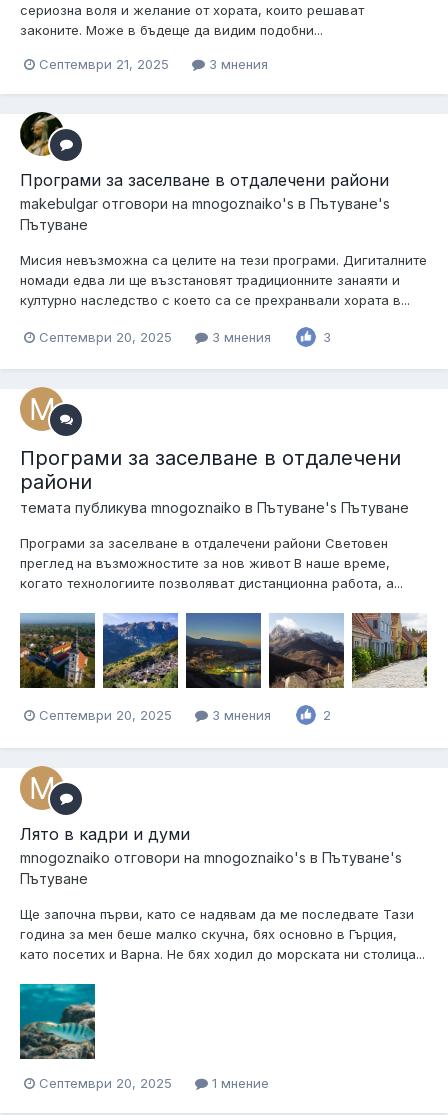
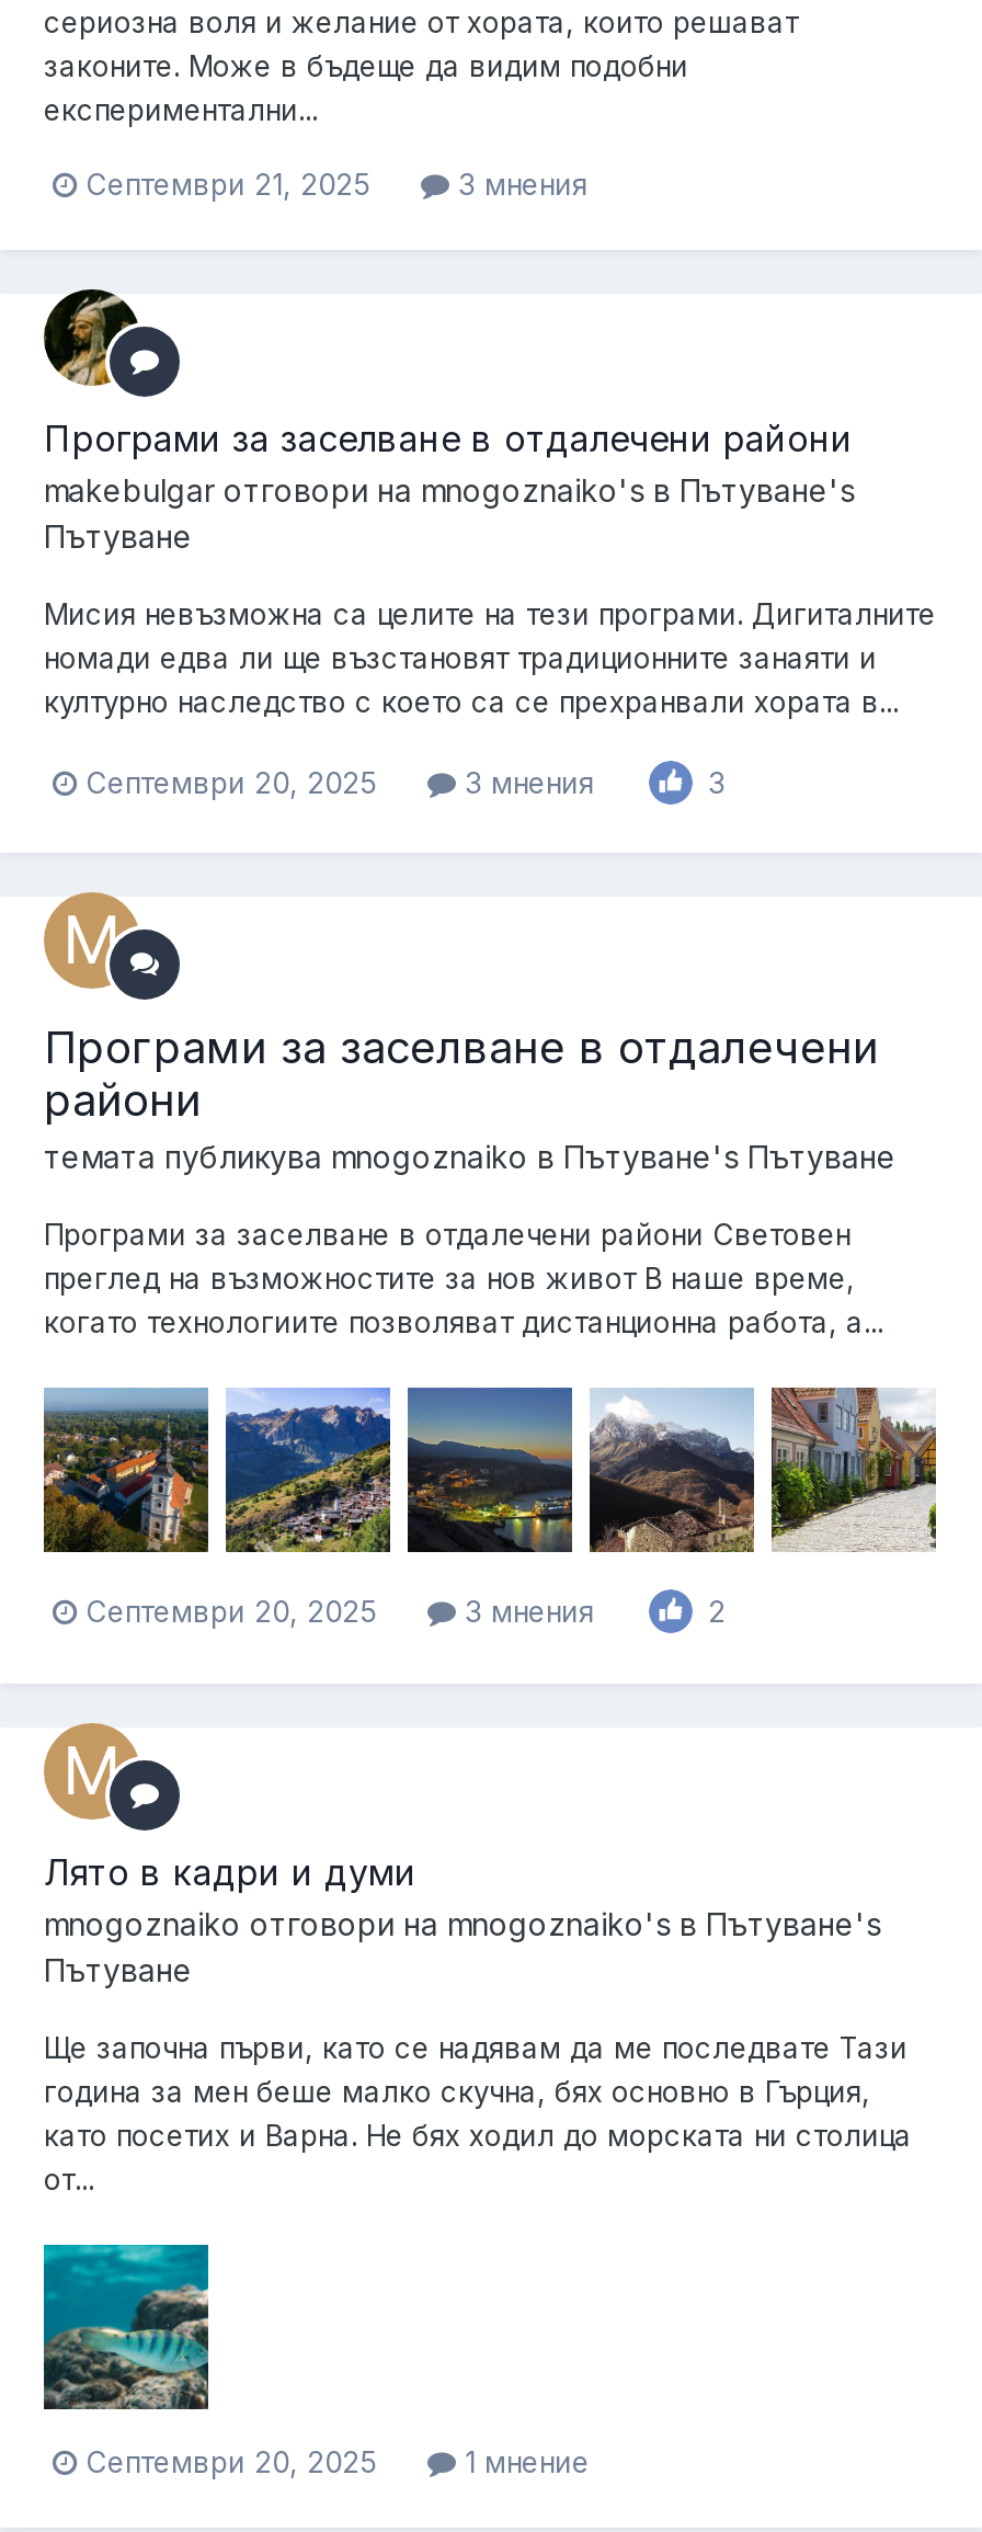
[20,22,323,38] законите. Може в бъдеще да видим подобни... -> [44,48,688,127] законите. Може в бъдеще да видим подобни | експериментални...
[20,945,425,961] като посетих и Варна. Не бях ходил до морската ни столица... -> [44,2117,912,2195] като посетих и Варна. Не бях ходил до морската ни столица | от...

